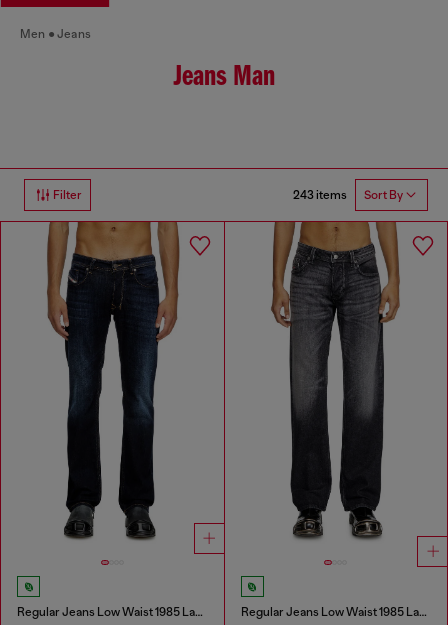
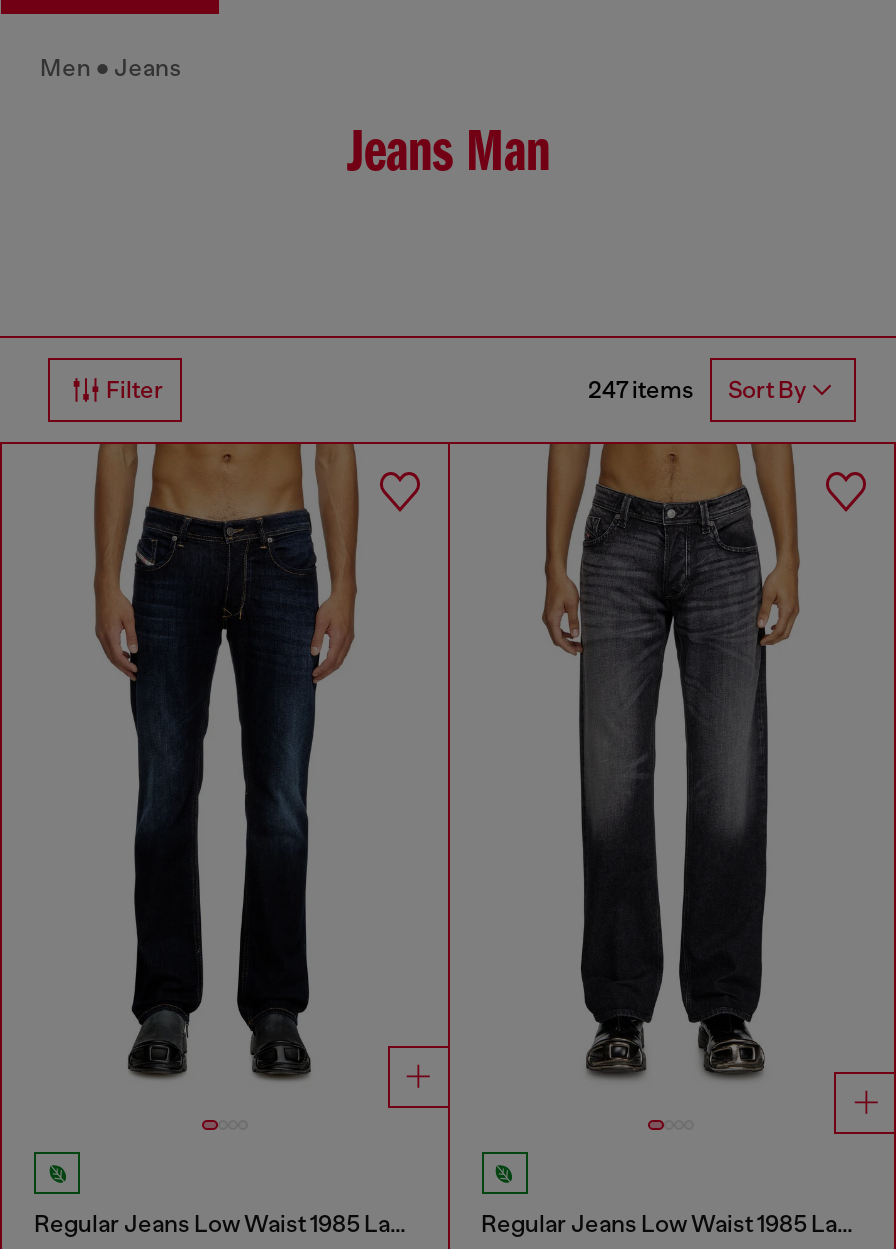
[293,188,403,202] 243 items Sort By -> [588,376,806,405] 247 items Sort By

